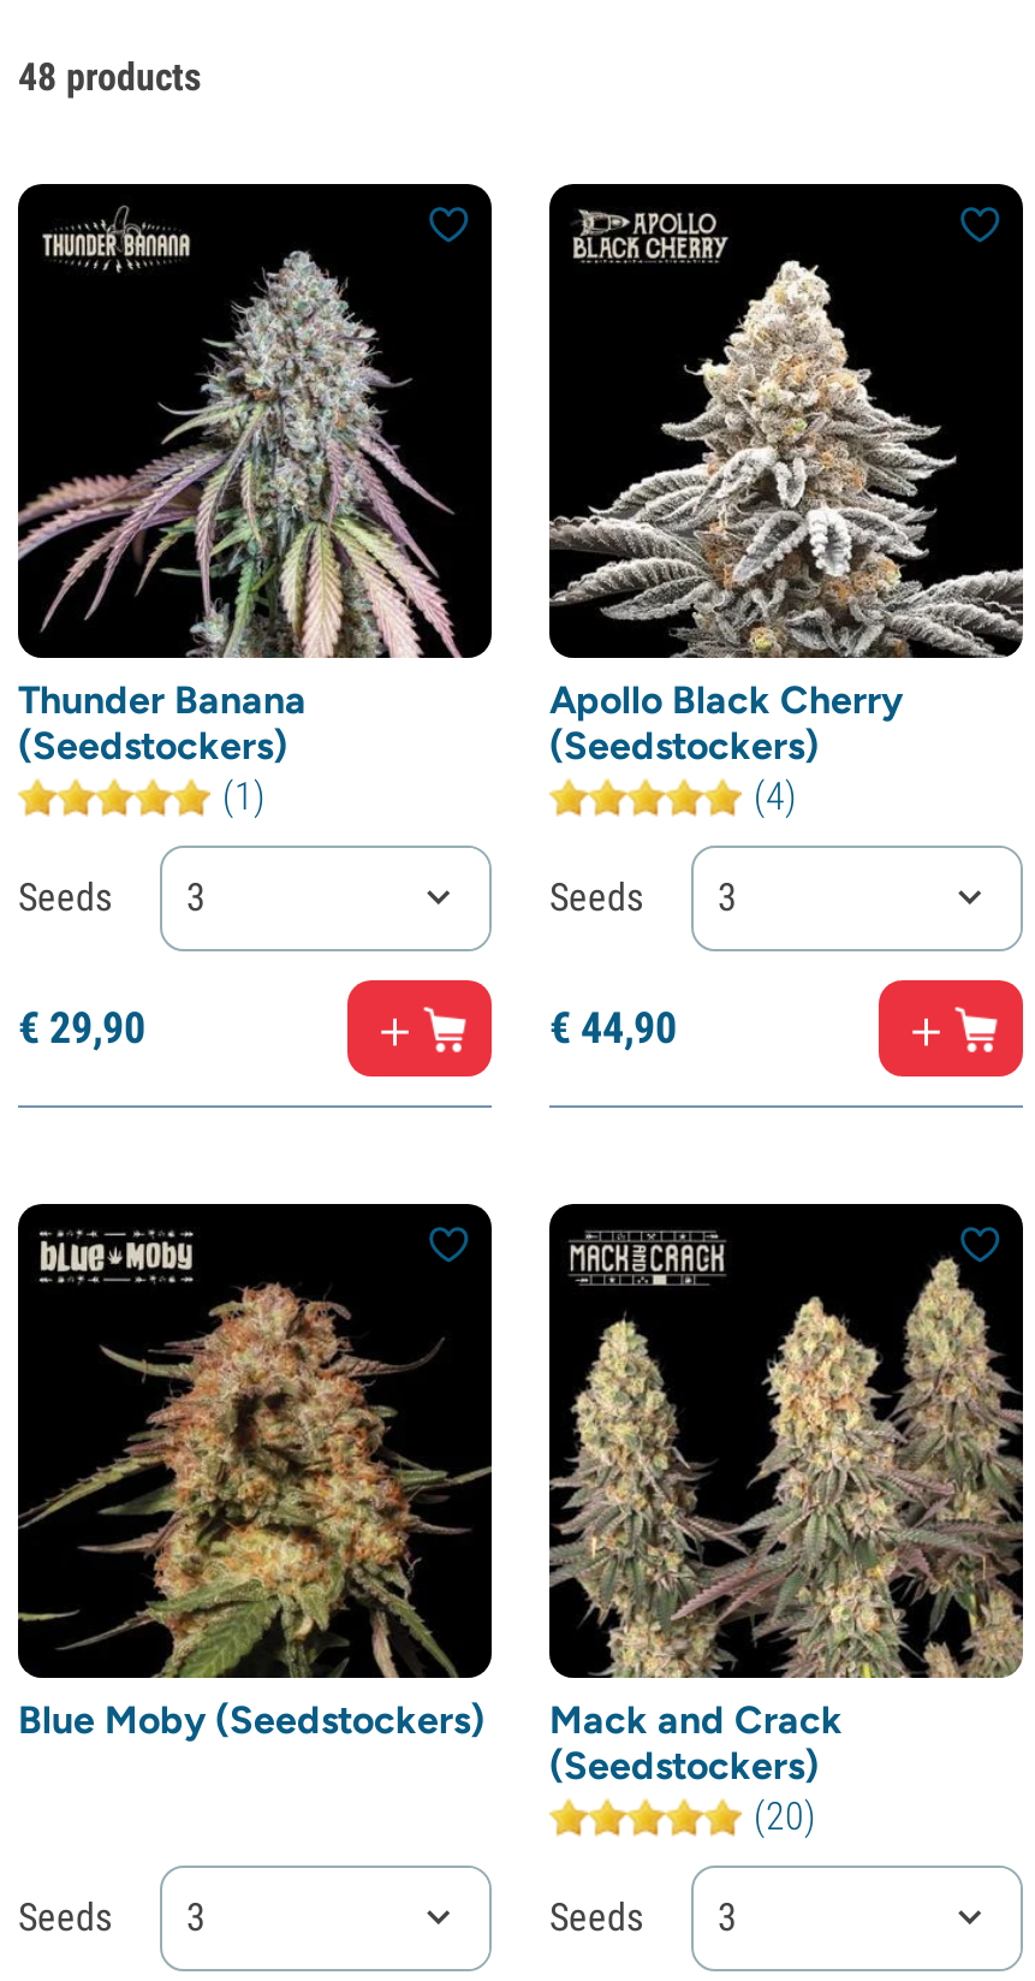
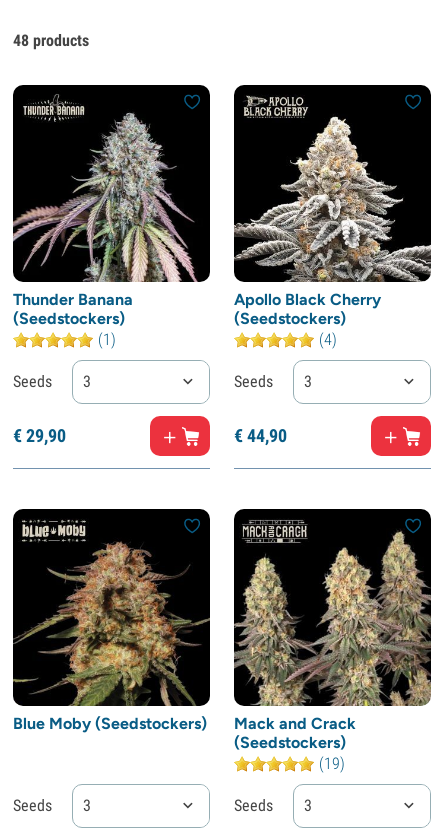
[754,1793,816,1839] (20) -> [319,754,345,773] (19)

